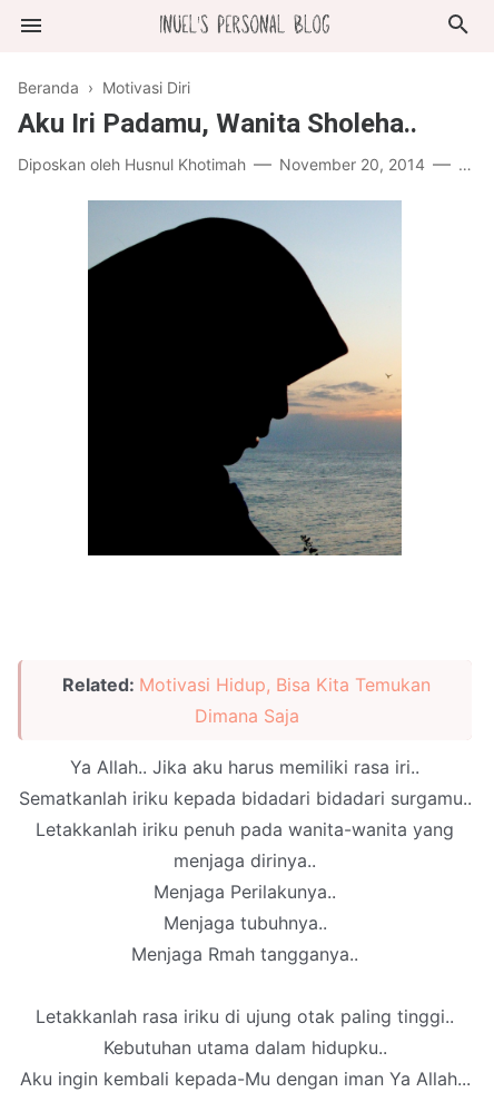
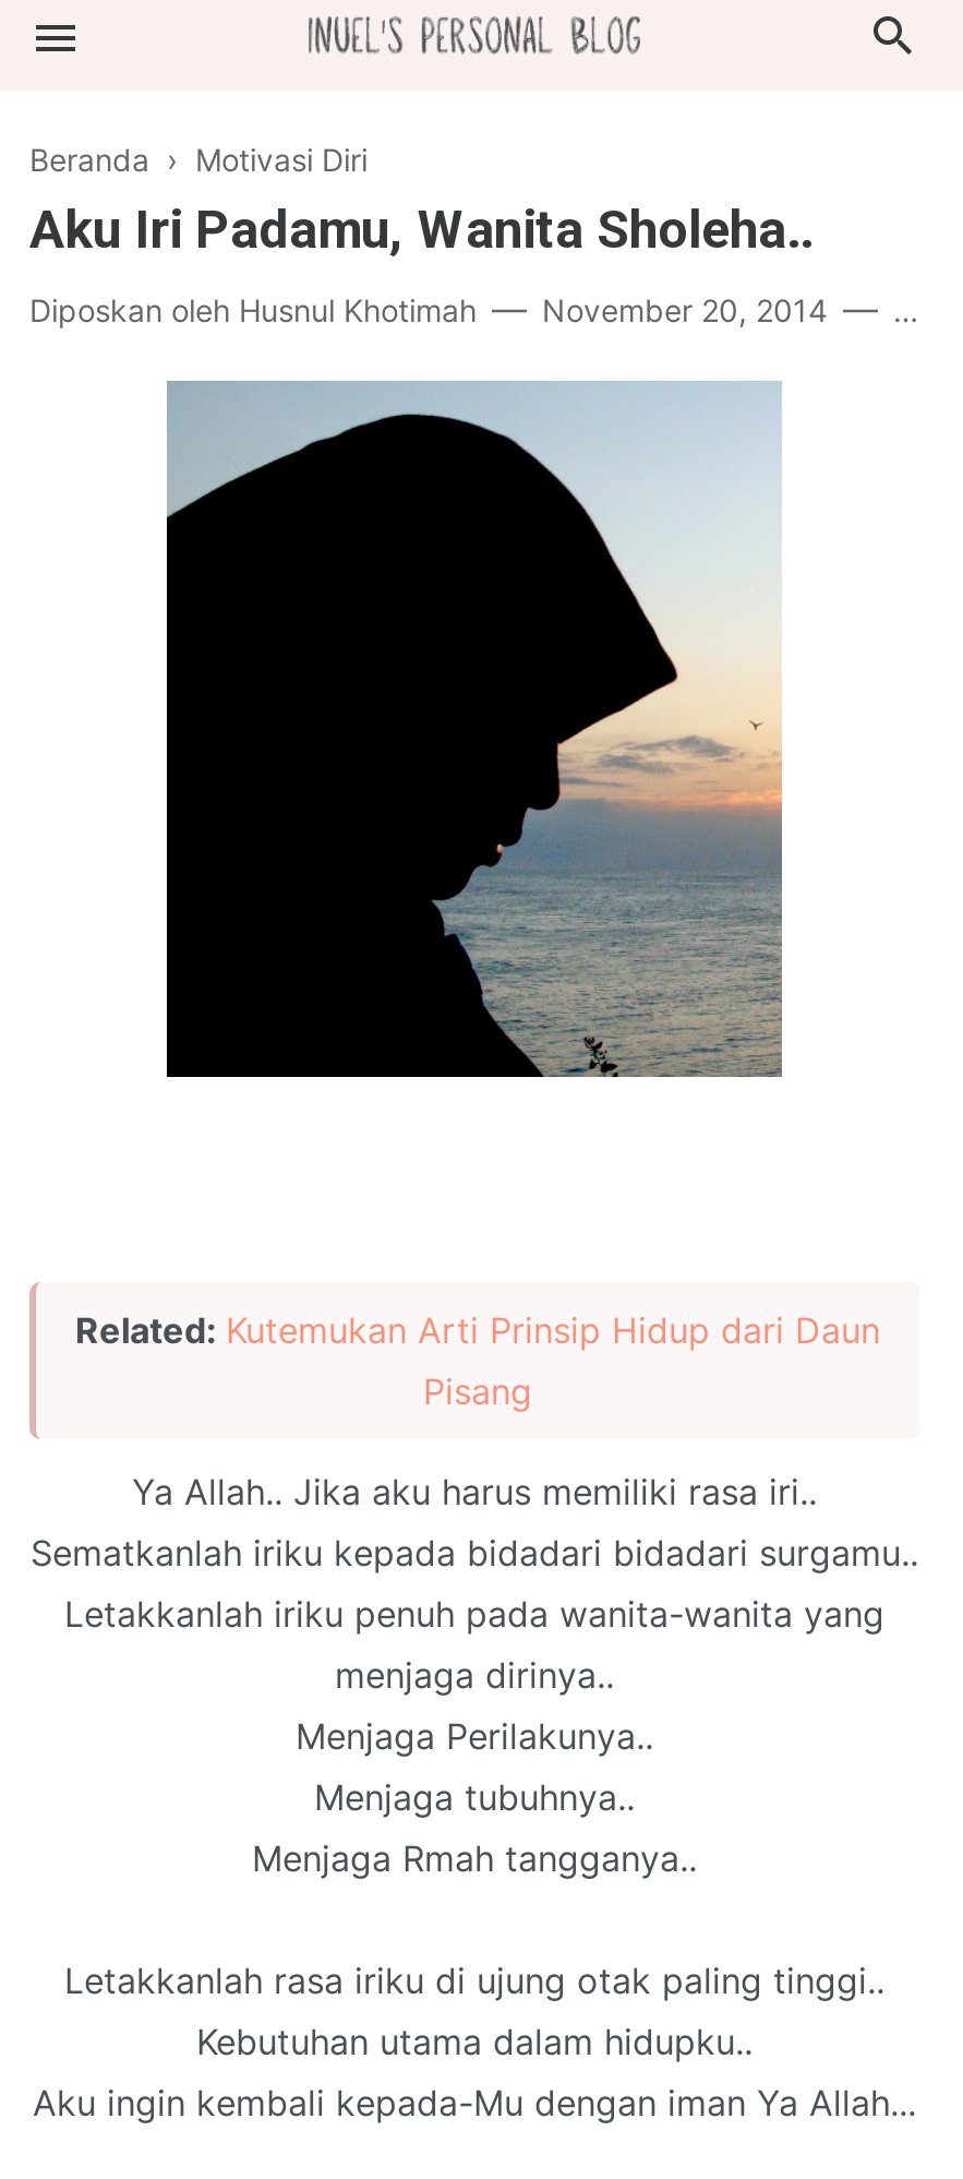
[62,674,431,727] Related: Motivasi Hidup, Bisa Kita Temukan | Dimana Saja -> [75,1309,880,1414] Related: Kutemukan Arti Prinsip Hidup dari Daun | Pisang

